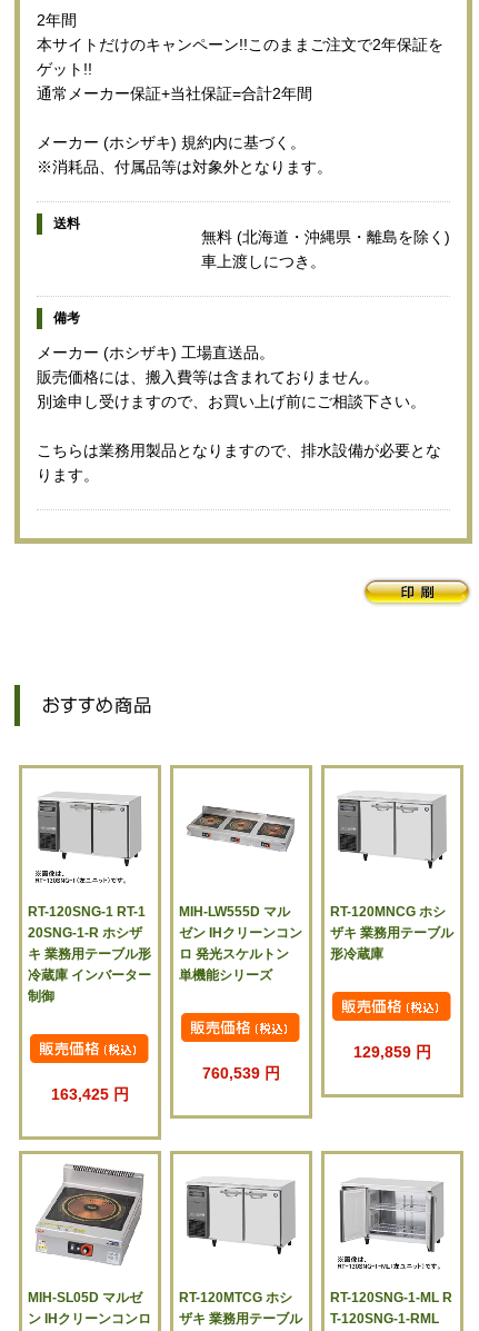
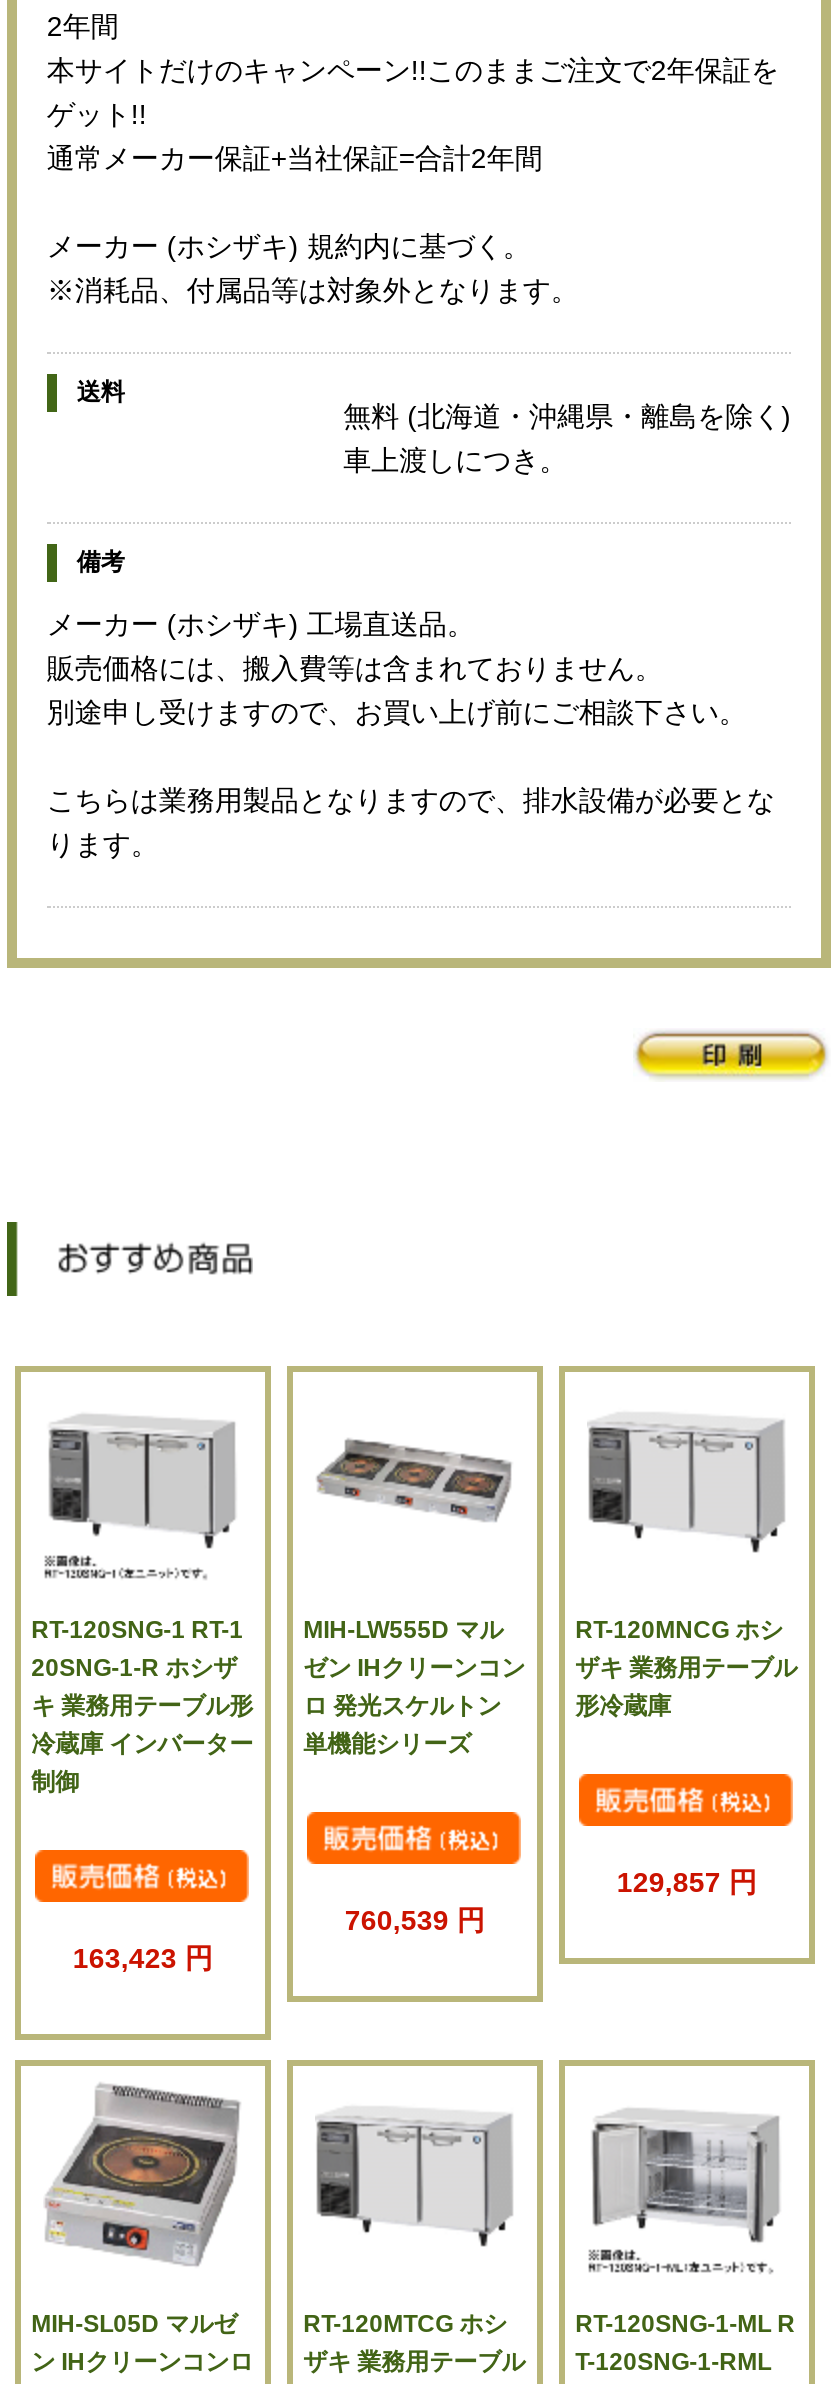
[353,1043,431,1061] 129,859 円 -> [617,1866,757,1898] 129,857 円
[51,1085,129,1103] 163,425 円 -> [73,1942,213,1974] 163,423 円

